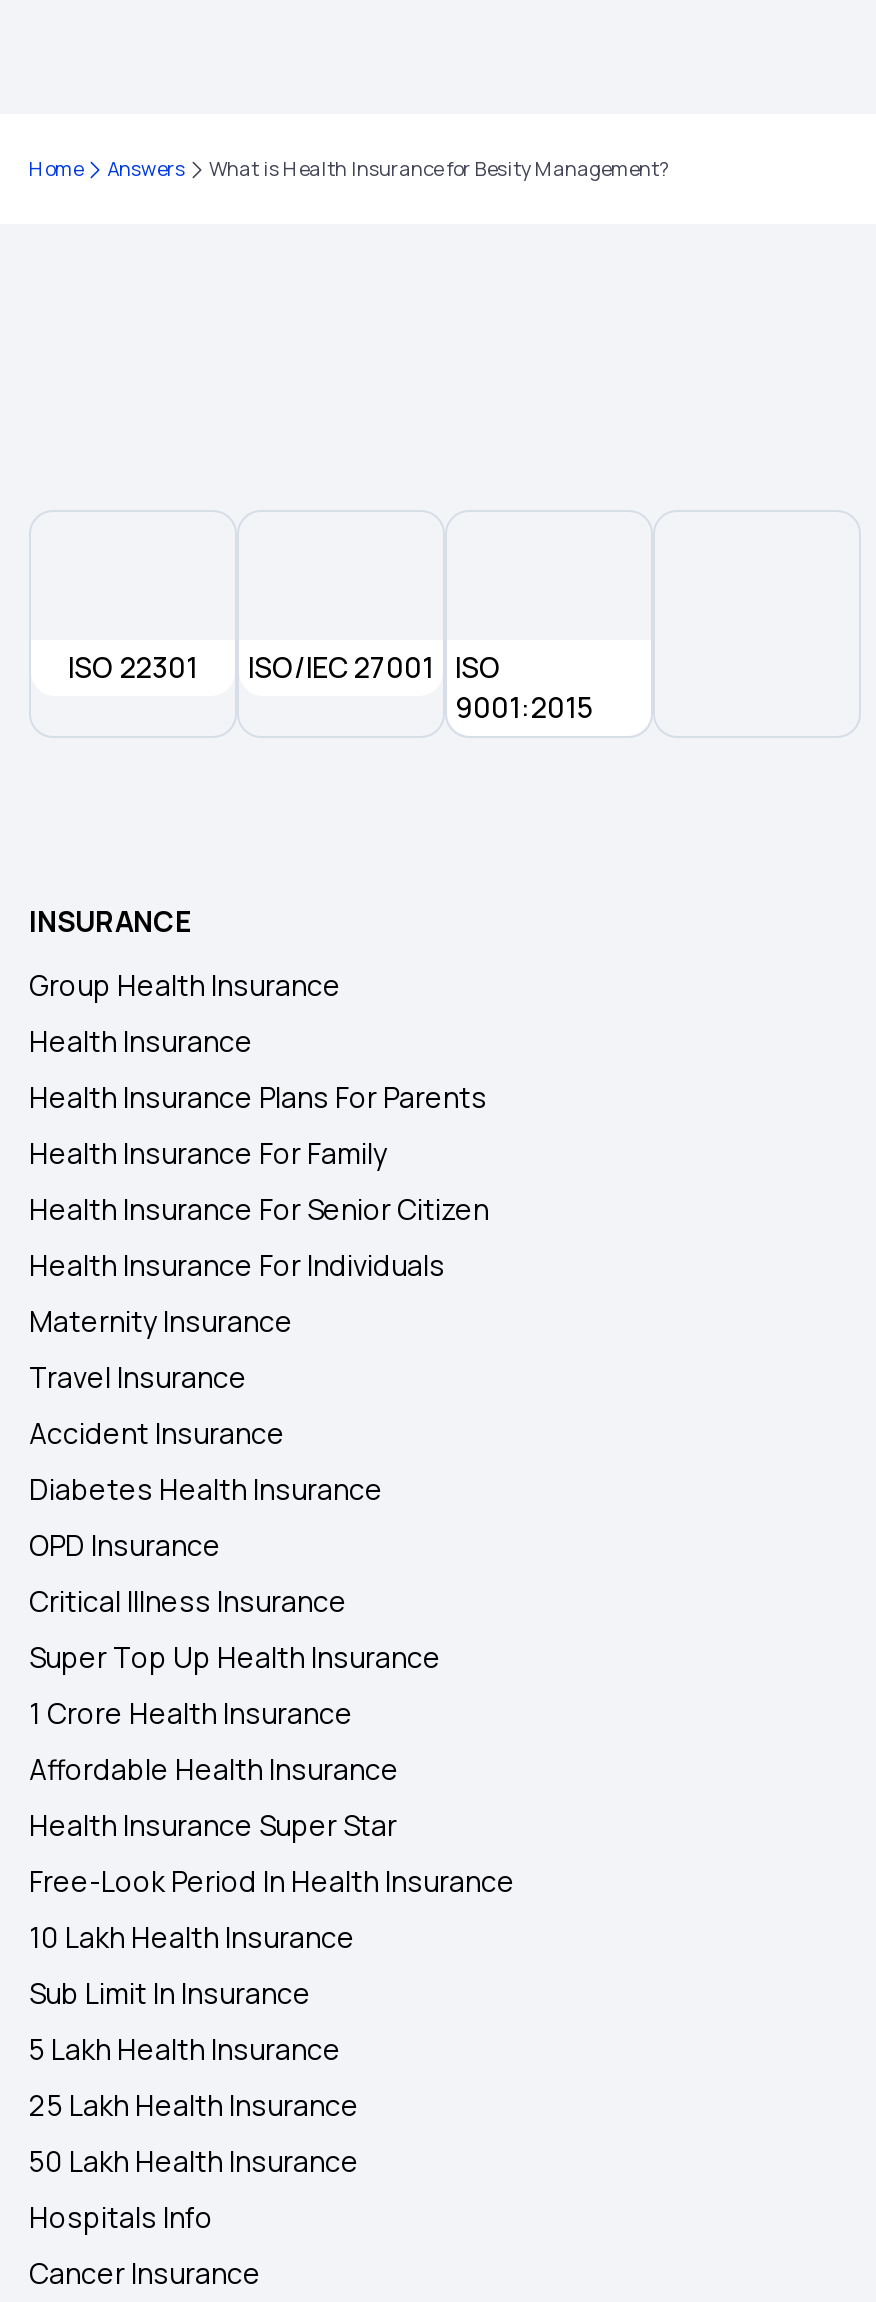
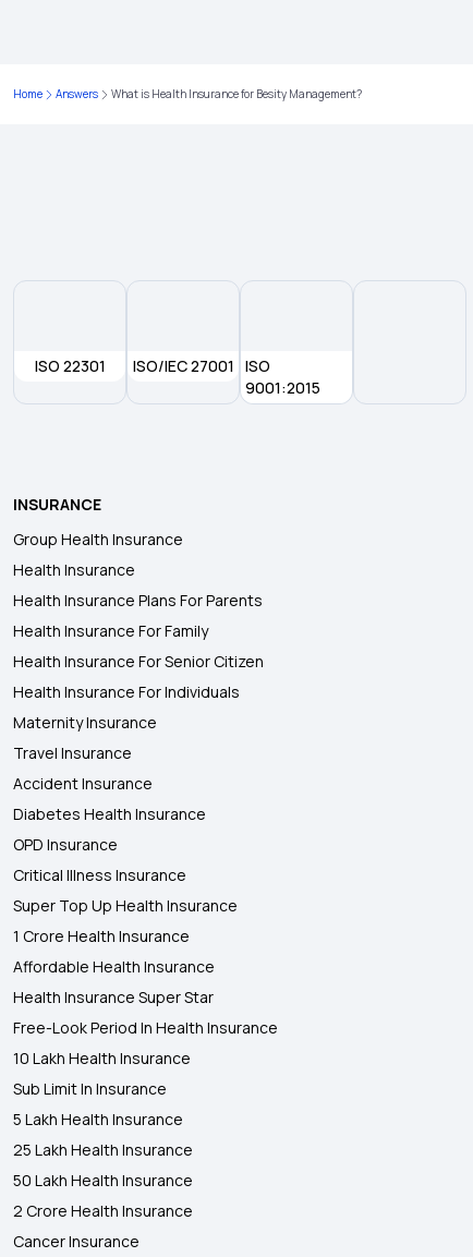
[29,2198,213,2236] Hospitals Info -> [13,1200,193,1221] 2 Crore Health Insurance

